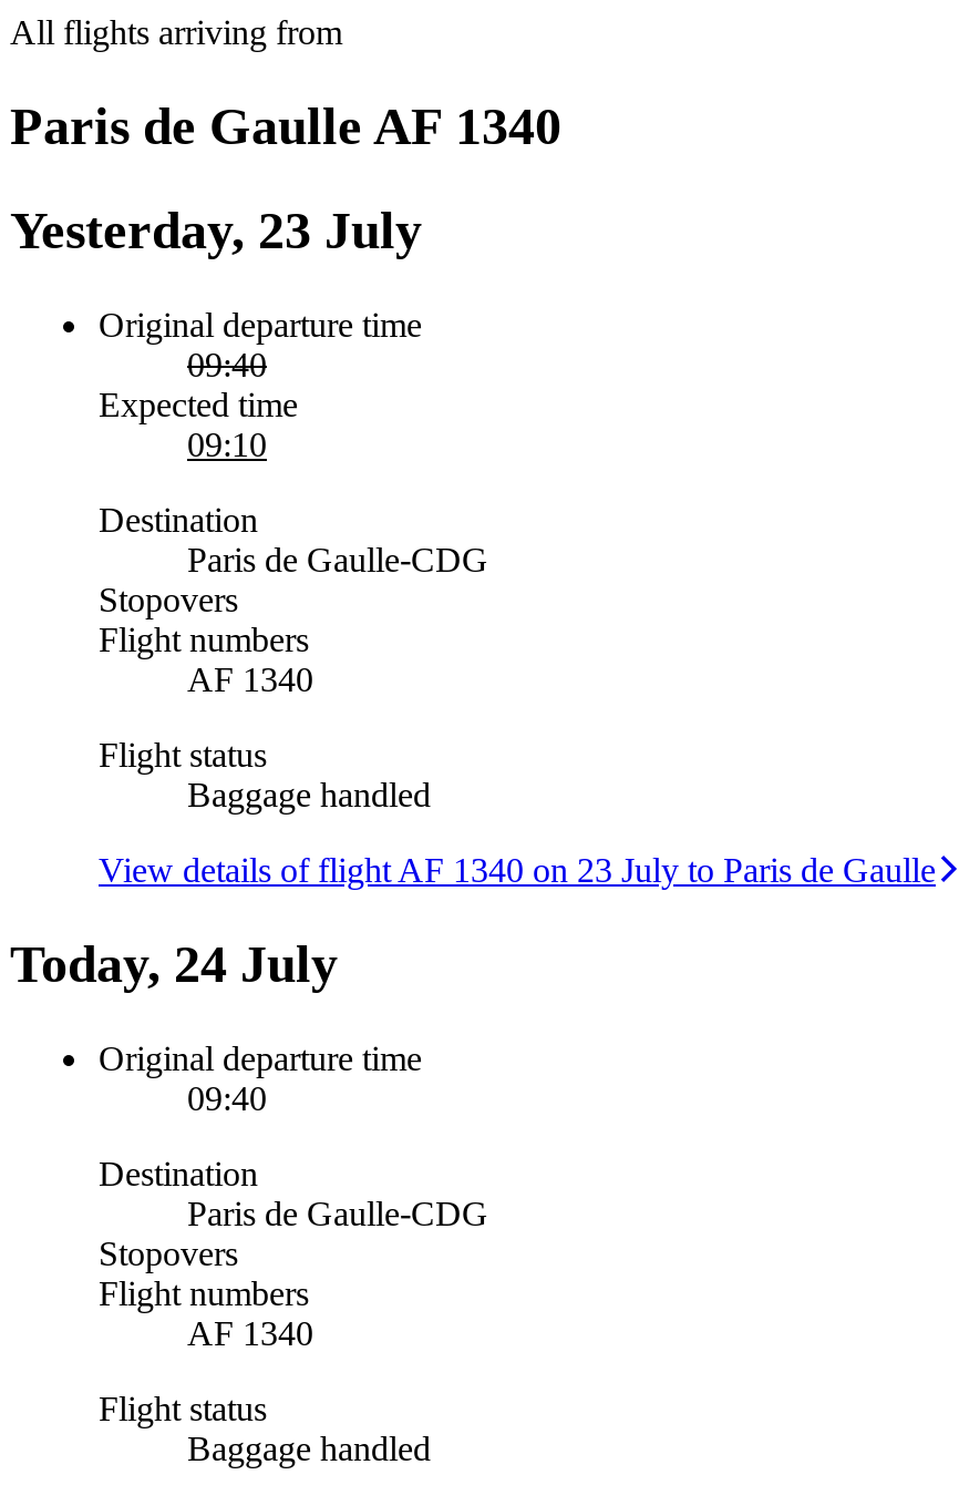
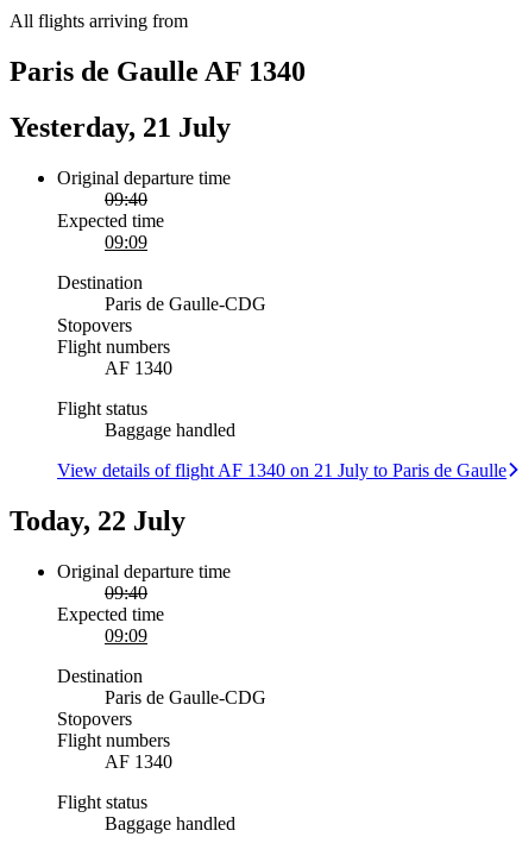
[10,201,422,259] Yesterday, 23 July -> [10,112,231,142] Yesterday, 21 July
[187,425,267,463] 09:10 -> [105,231,147,252] 09:09
[99,850,936,888] View details of flight AF 1340 on 23 July to Paris de Gaulle -> [57,460,507,480] View details of flight AF 1340 on 21 July to Paris de Gaulle
[10,934,338,992] Today, 24 July -> [10,505,185,536] Today, 22 July
none -> [57,603,164,645] Expected time | 09:09

